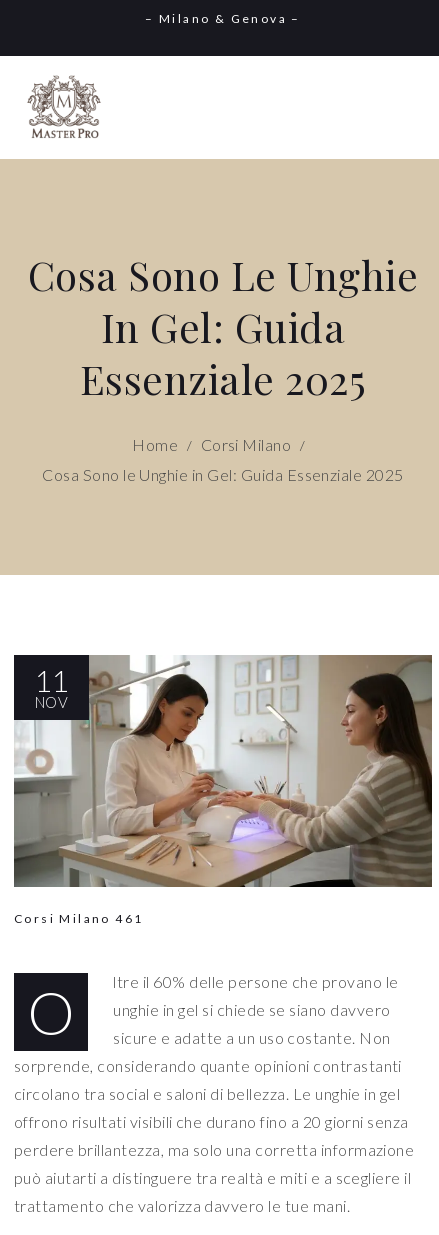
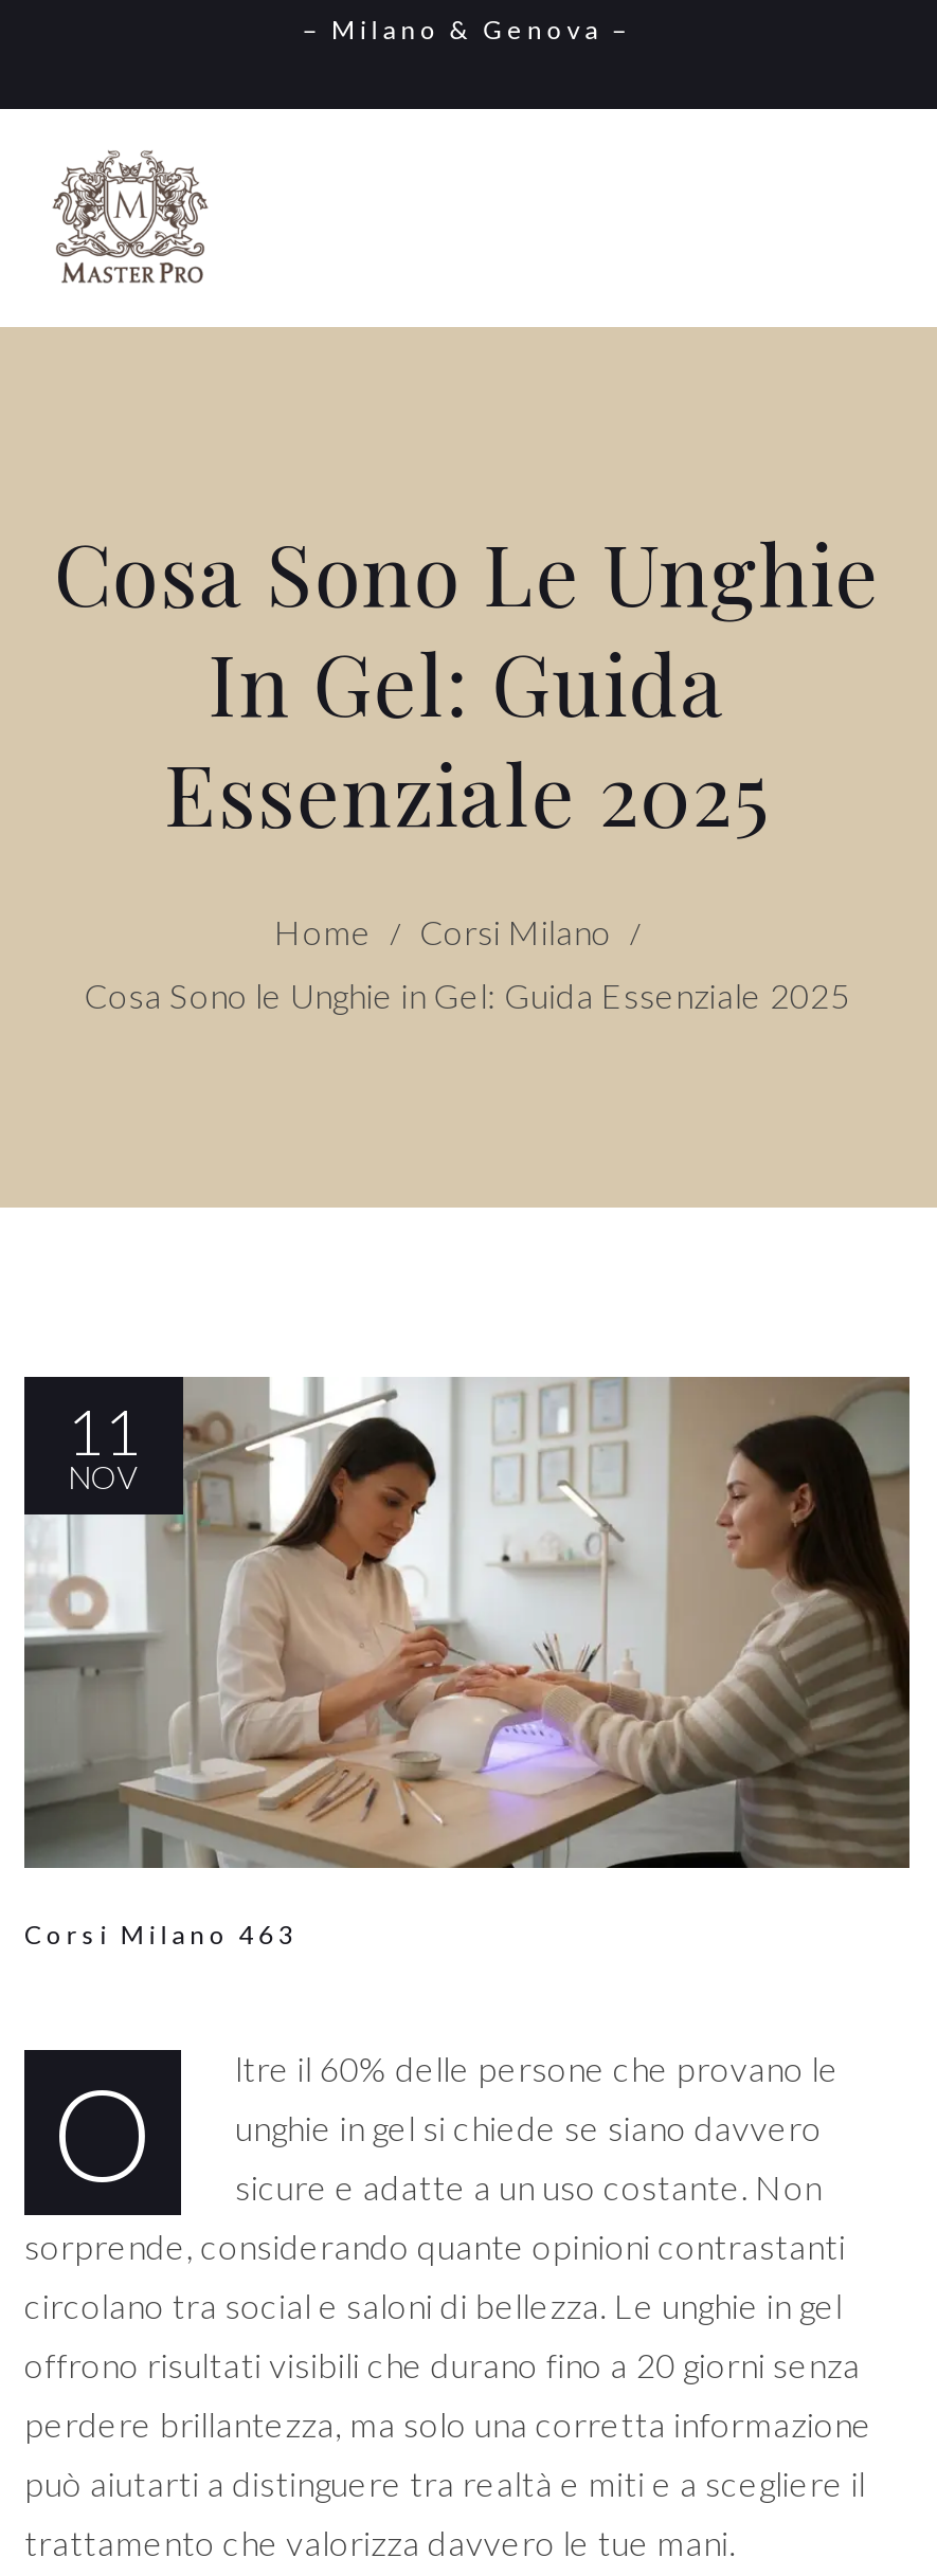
[14,911,143,926] Corsi Milano 461 -> [24,1919,298,1951] Corsi Milano 463

